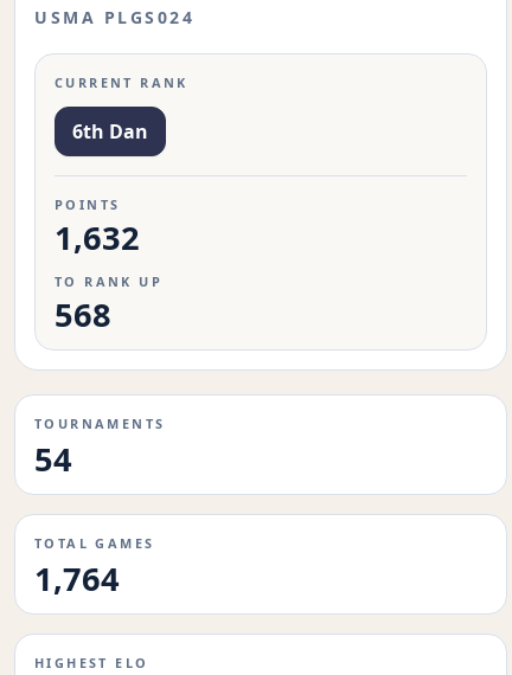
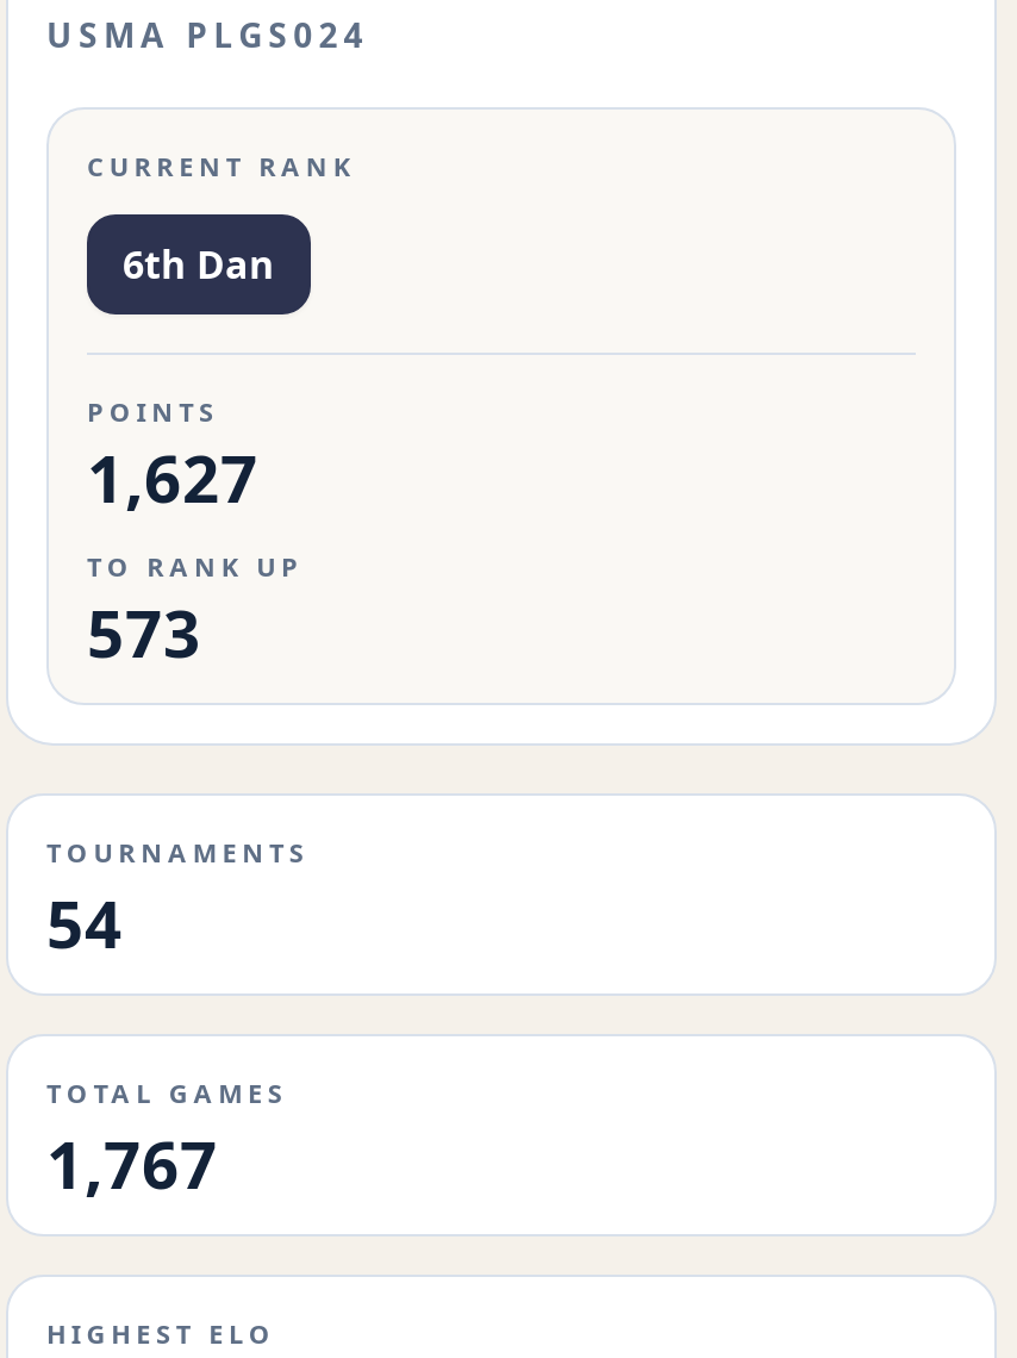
[55,216,140,259] 1,632 -> [87,434,258,522] 1,627
[55,292,111,336] 568 -> [87,588,201,677] 573
[34,557,120,600] 1,764 -> [46,1120,218,1208] 1,767

